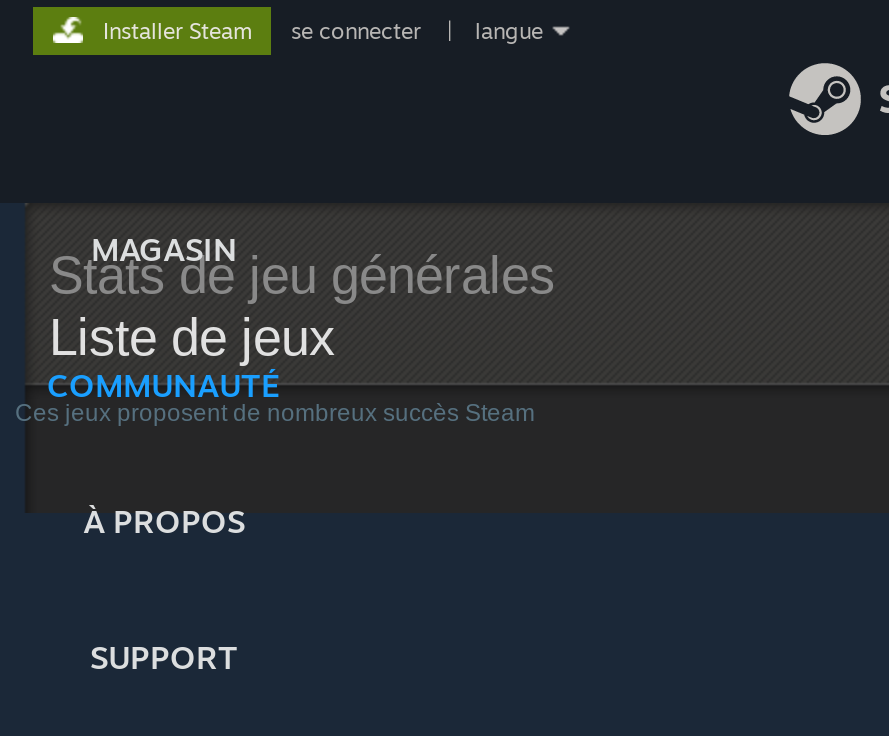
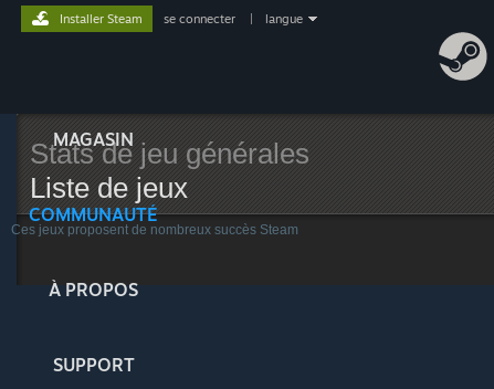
[801,55,883,143] [image] -> [448,31,491,82] [image]

